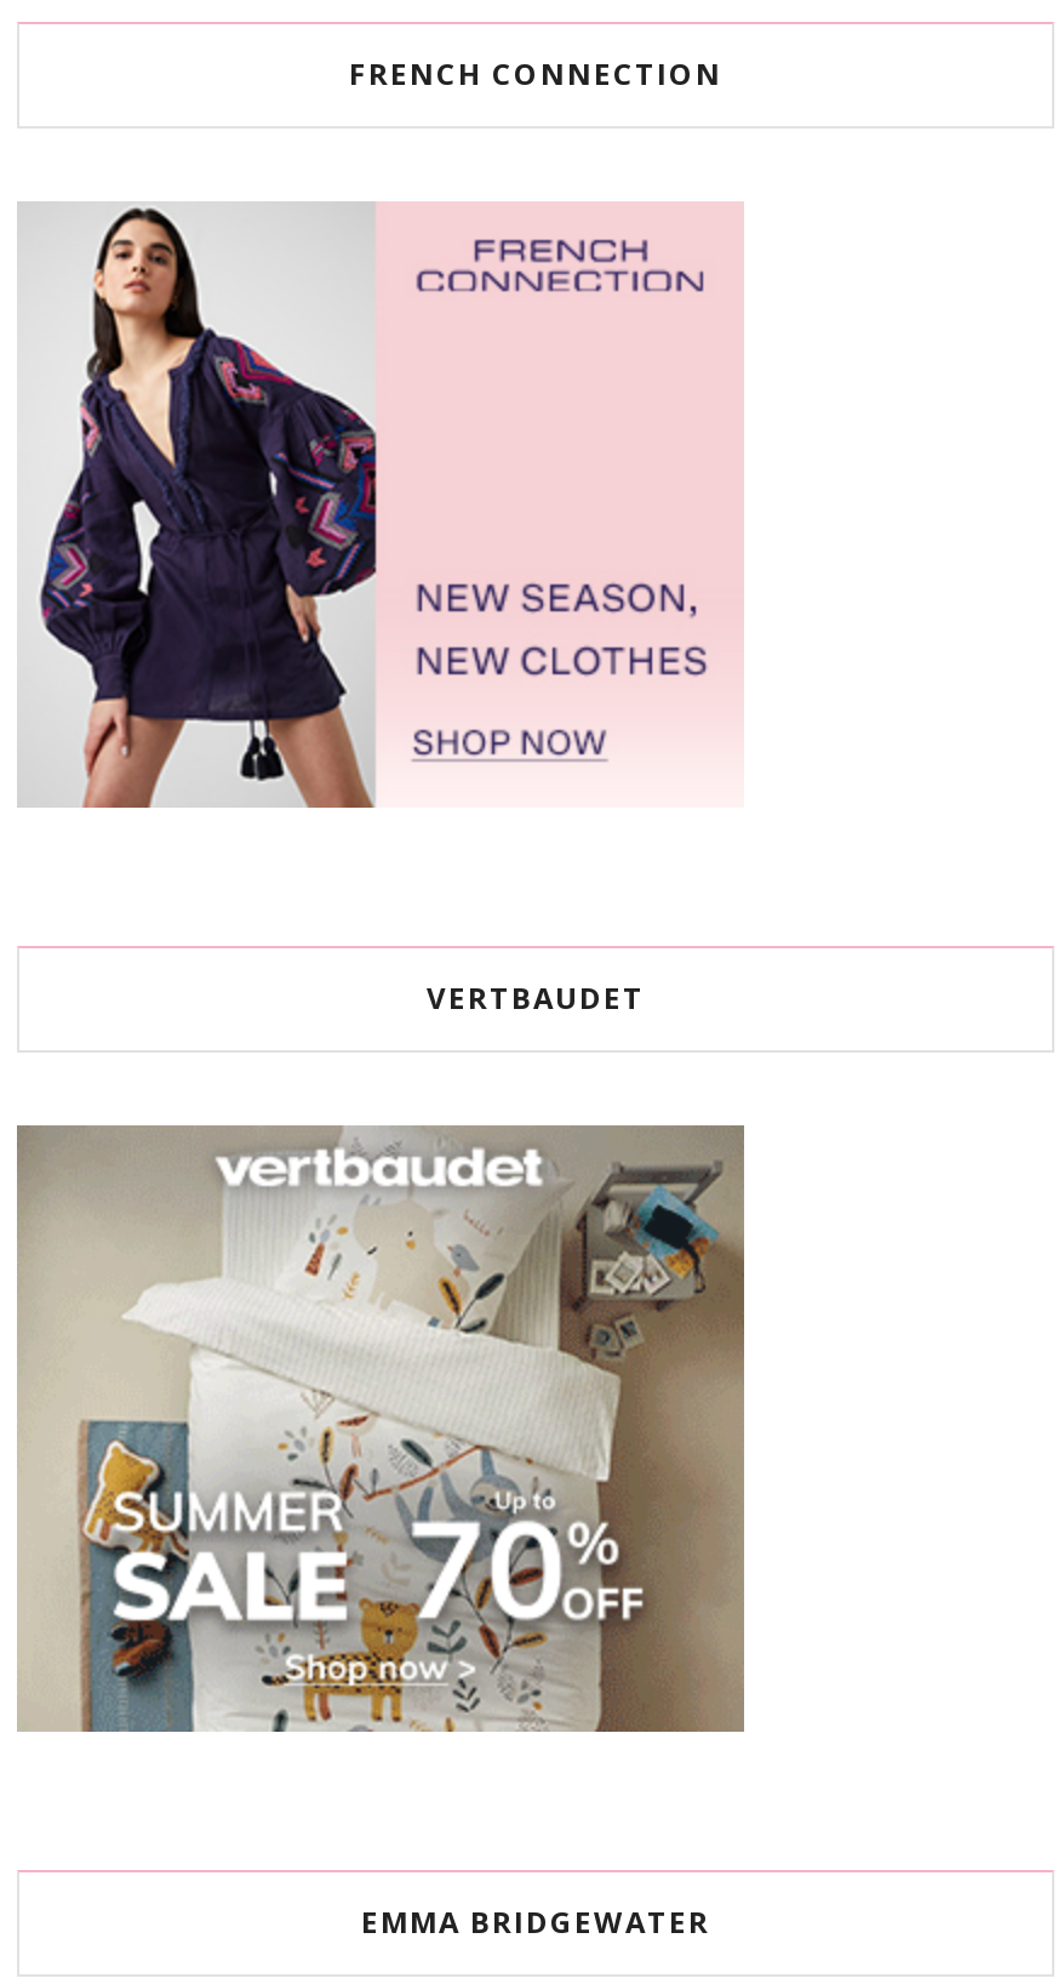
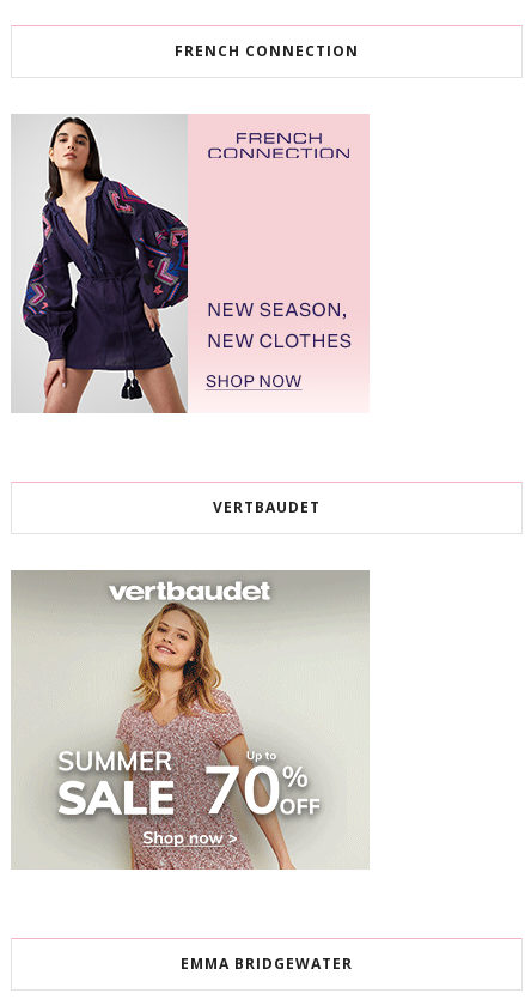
[19,1128,744,1732] [image] -> [13,573,368,870] [image]

